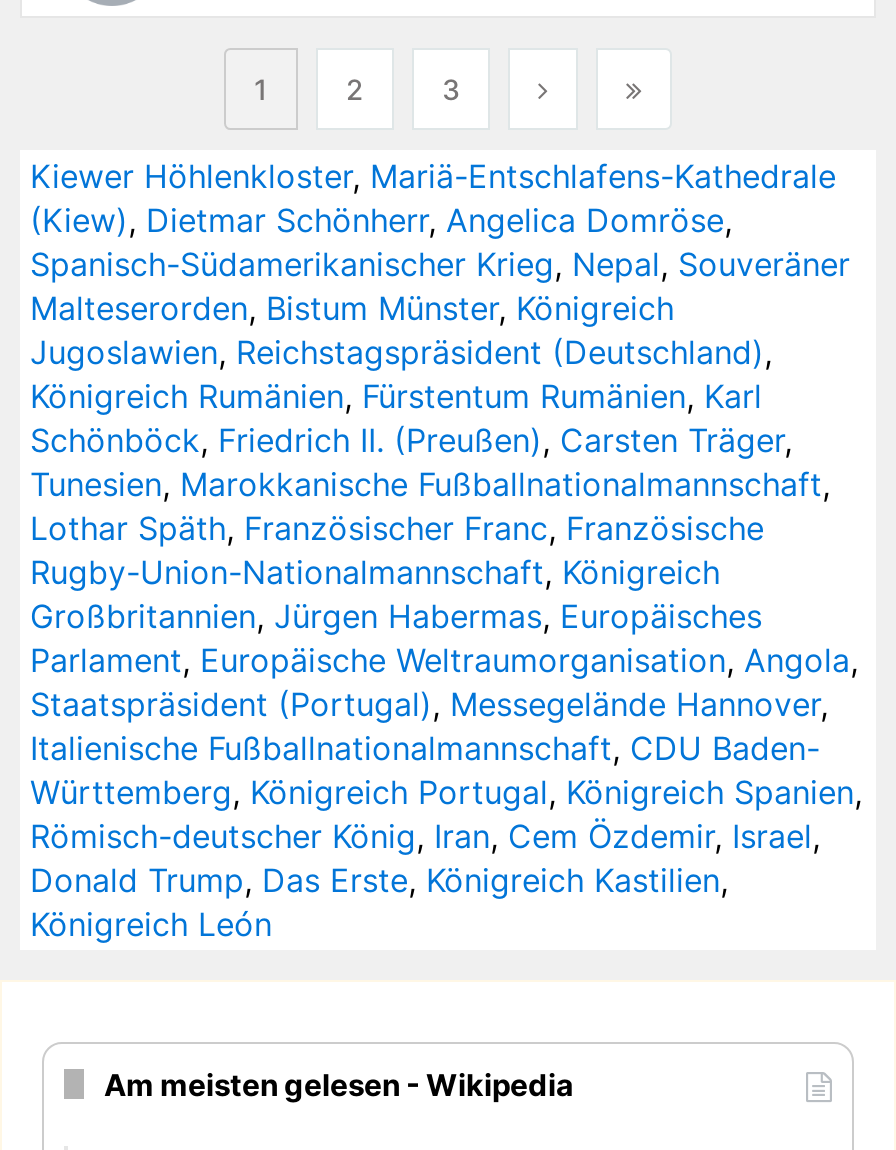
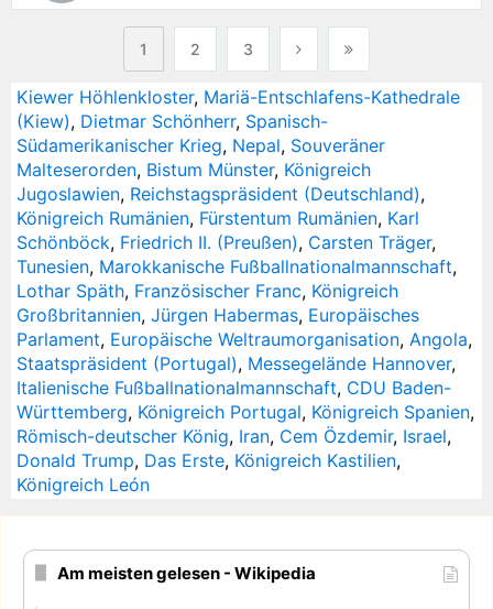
[30,200,850,284] (Kiew), Dietmar Schönherr, Angelica Domröse, | Spanisch-Südamerikanischer Krieg, Nepal, Souveräner -> [17,110,385,156] (Kiew), Dietmar Schönherr, Spanisch- | Südamerikanischer Krieg, Nepal, Souveräner
[30,508,764,592] Lothar Späth, Französischer Franc, Französische | Rugby-Union-Nationalmannschaft, Königreich -> [17,280,398,302] Lothar Späth, Französischer Franc, Königreich

